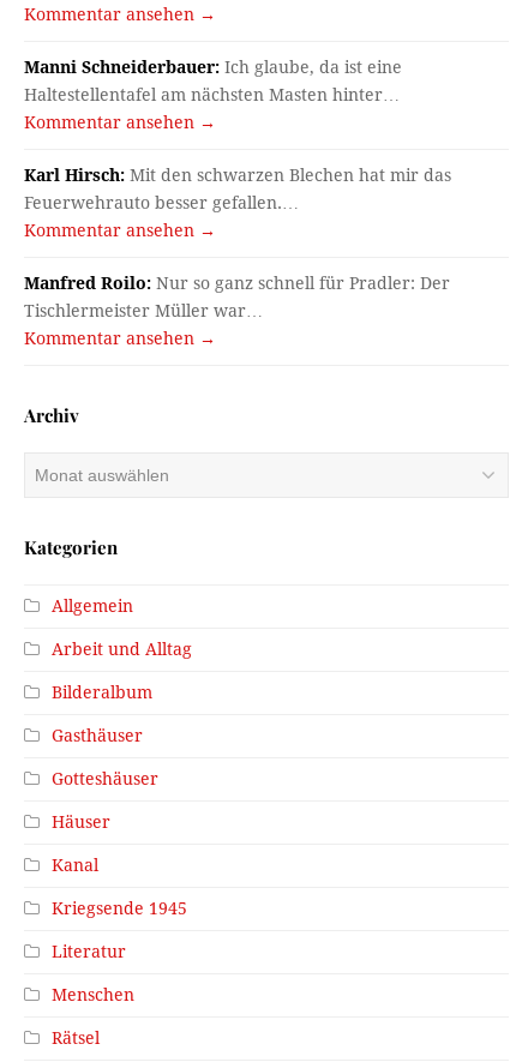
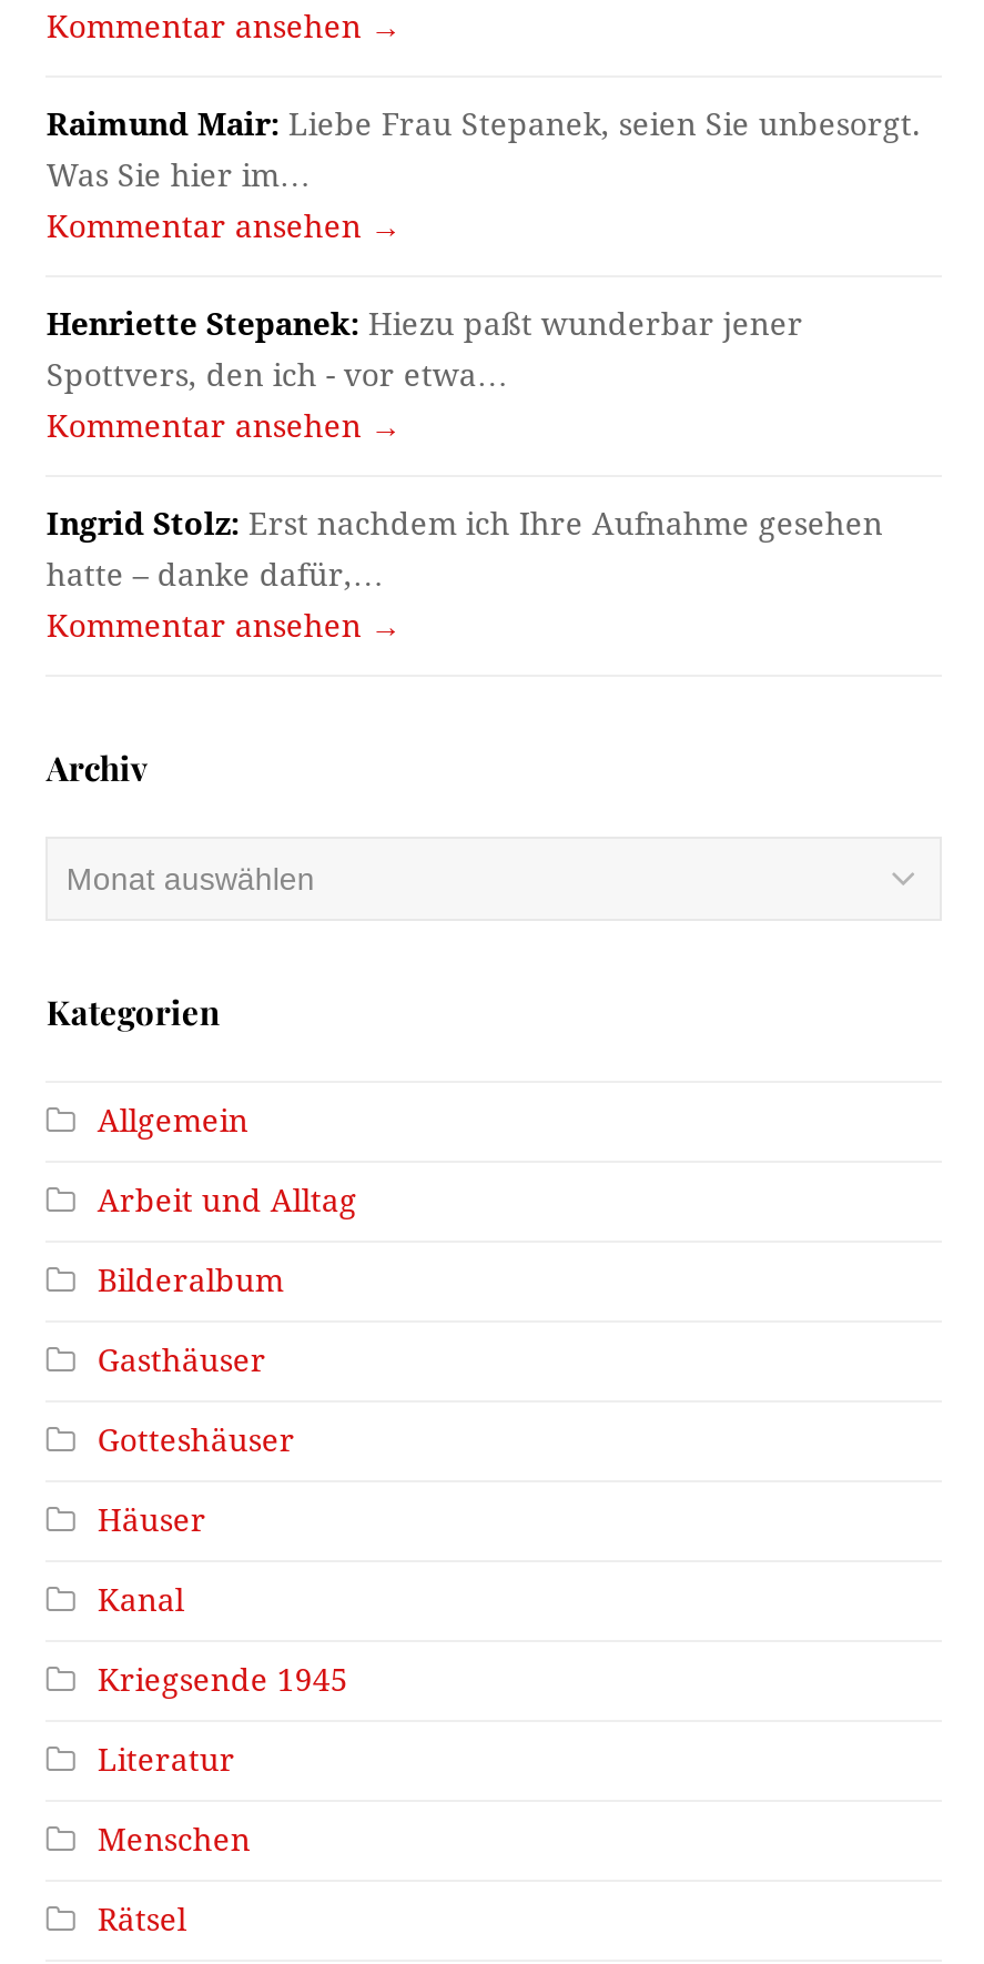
[24,57,402,104] Manni Schneiderbauer: Ich glaube, da ist eine | Haltestellentafel am nächsten Masten hinter… -> [46,106,921,193] Raimund Mair: Liebe Frau Stepanek, seien Sie unbesorgt. | Was Sie hier im…
[24,165,452,212] Karl Hirsch: Mit den schwarzen Blechen hat mir das | Feuerwehrauto besser gefallen.… -> [46,306,803,392] Henriette Stepanek: Hiezu paßt wunderbar jener | Spottvers, den ich - vor etwa…
[24,273,450,320] Manfred Roilo: Nur so ganz schnell für Pradler: Der | Tischlermeister Müller war… -> [46,506,883,592] Ingrid Stolz: Erst nachdem ich Ihre Aufnahme gesehen | hatte – danke dafür,…

